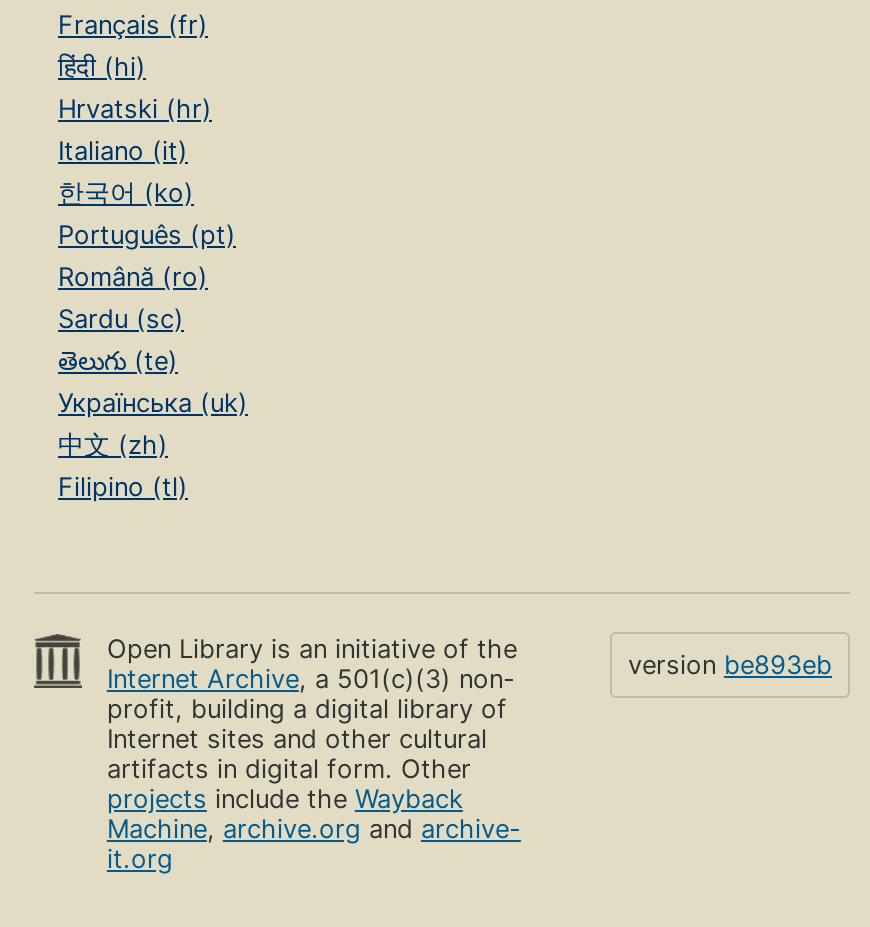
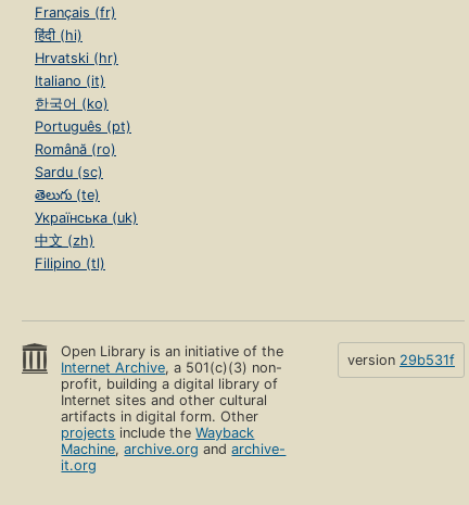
[628,649,832,679] version be893eb -> [347,352,455,369] version 29b531f

